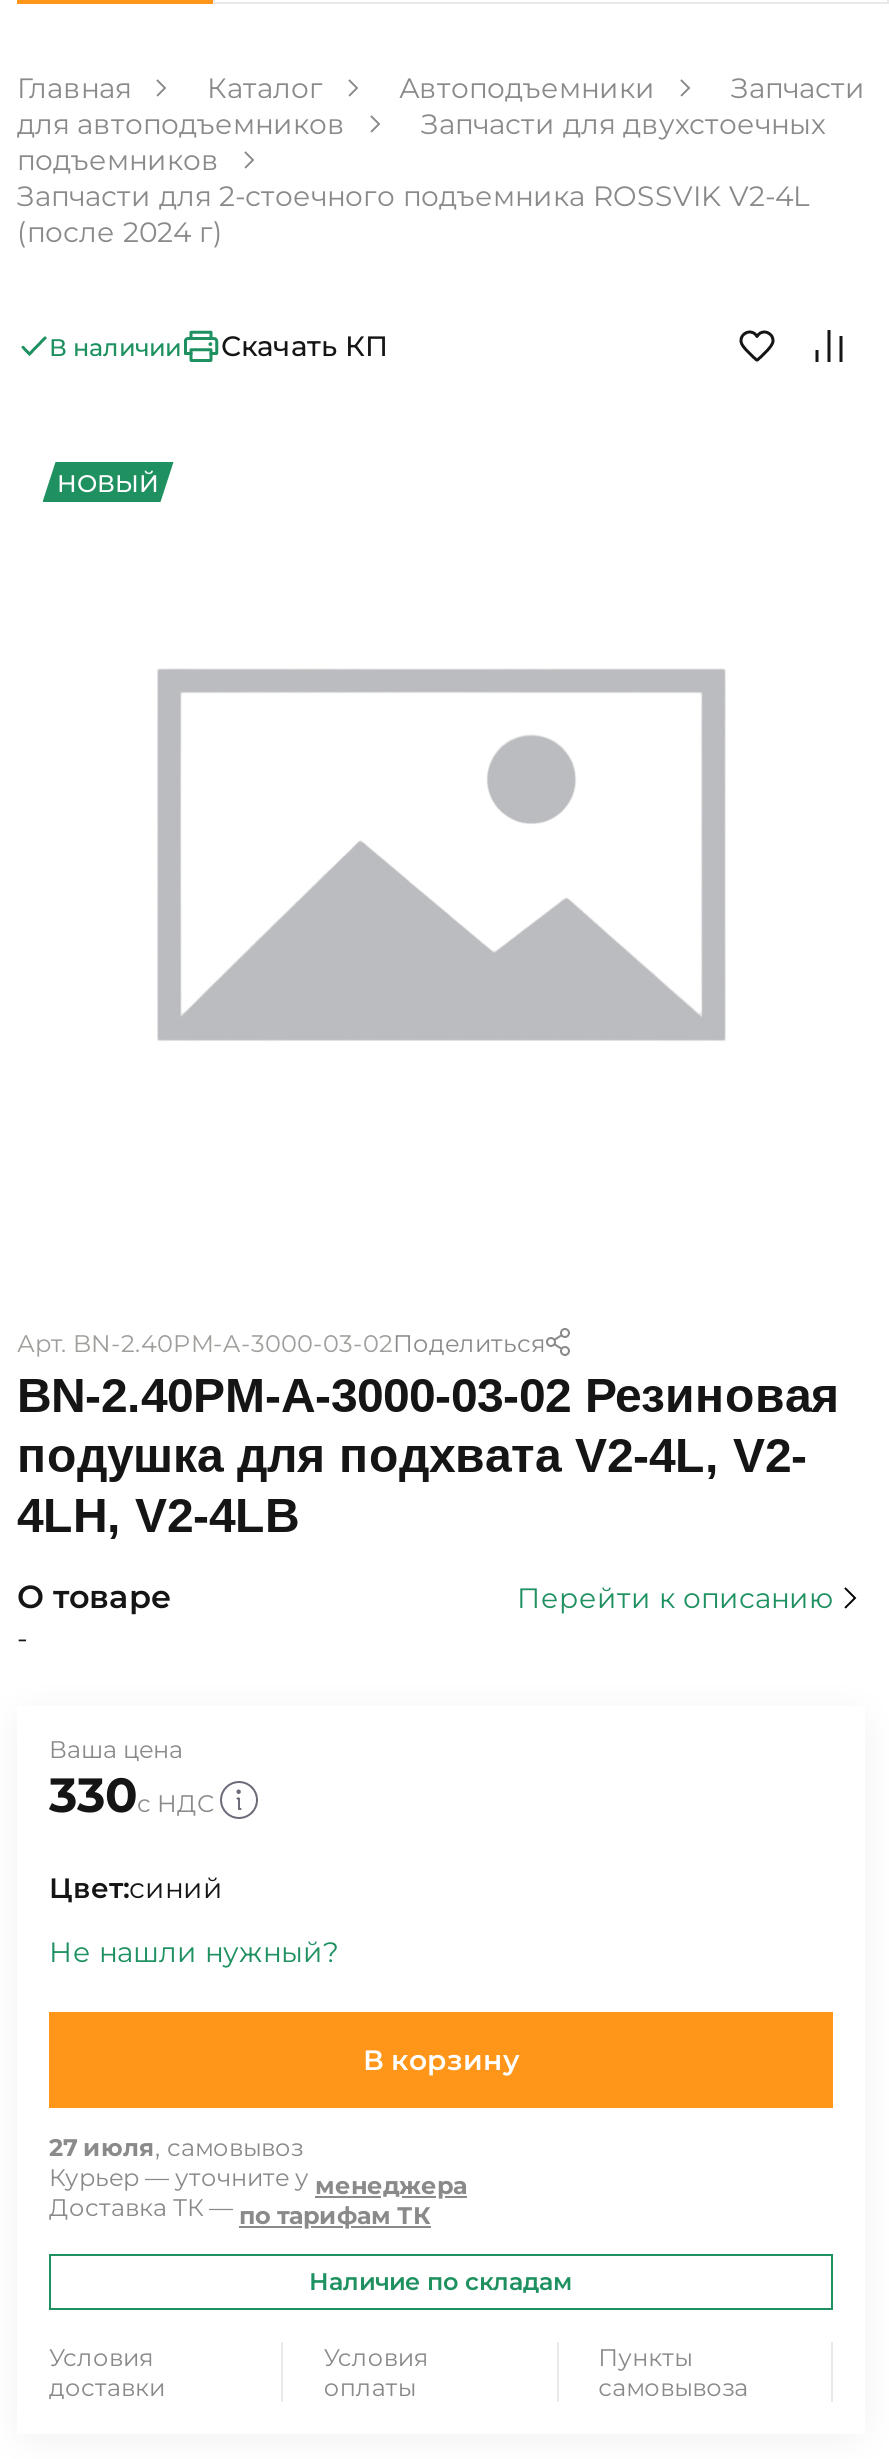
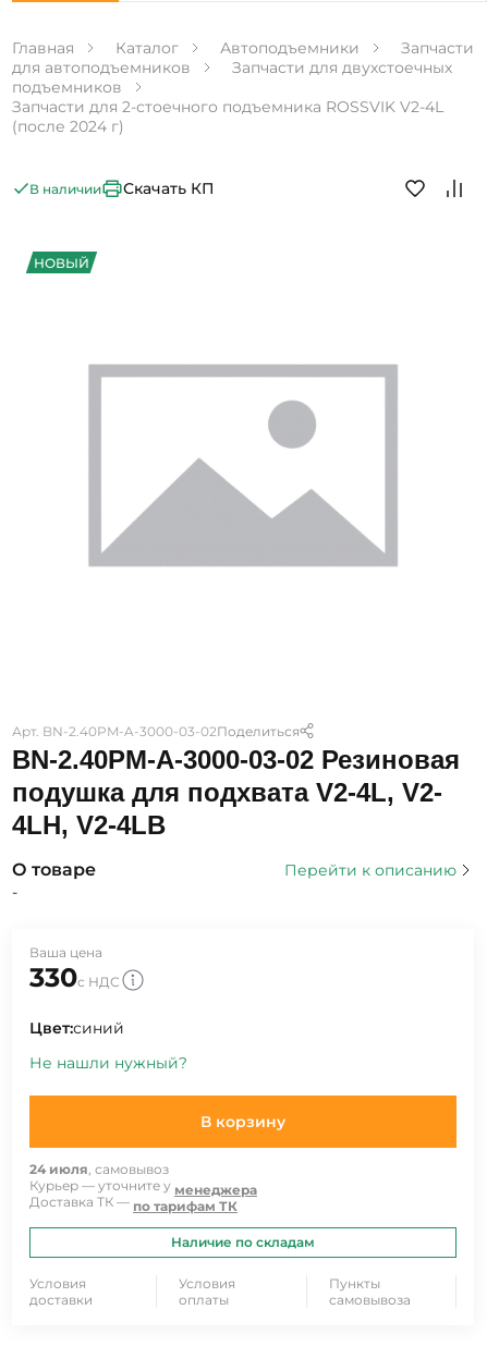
[49,2132,303,2162] 27 июля, самовывоз -> [29,1161,169,1177] 24 июля, самовывоз

